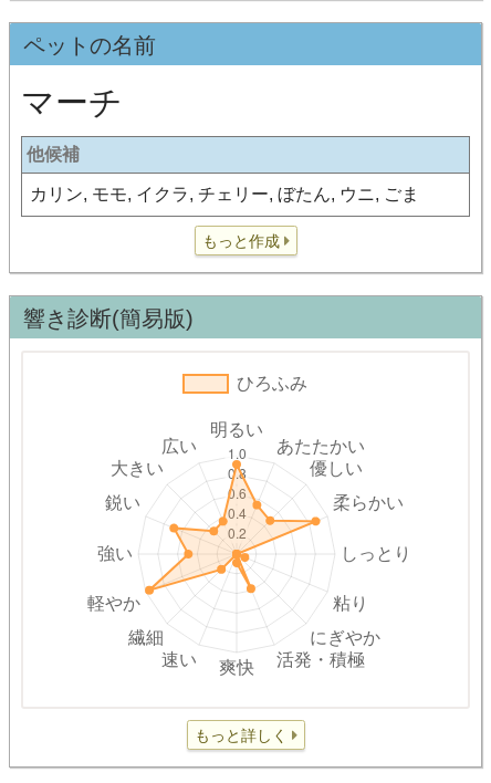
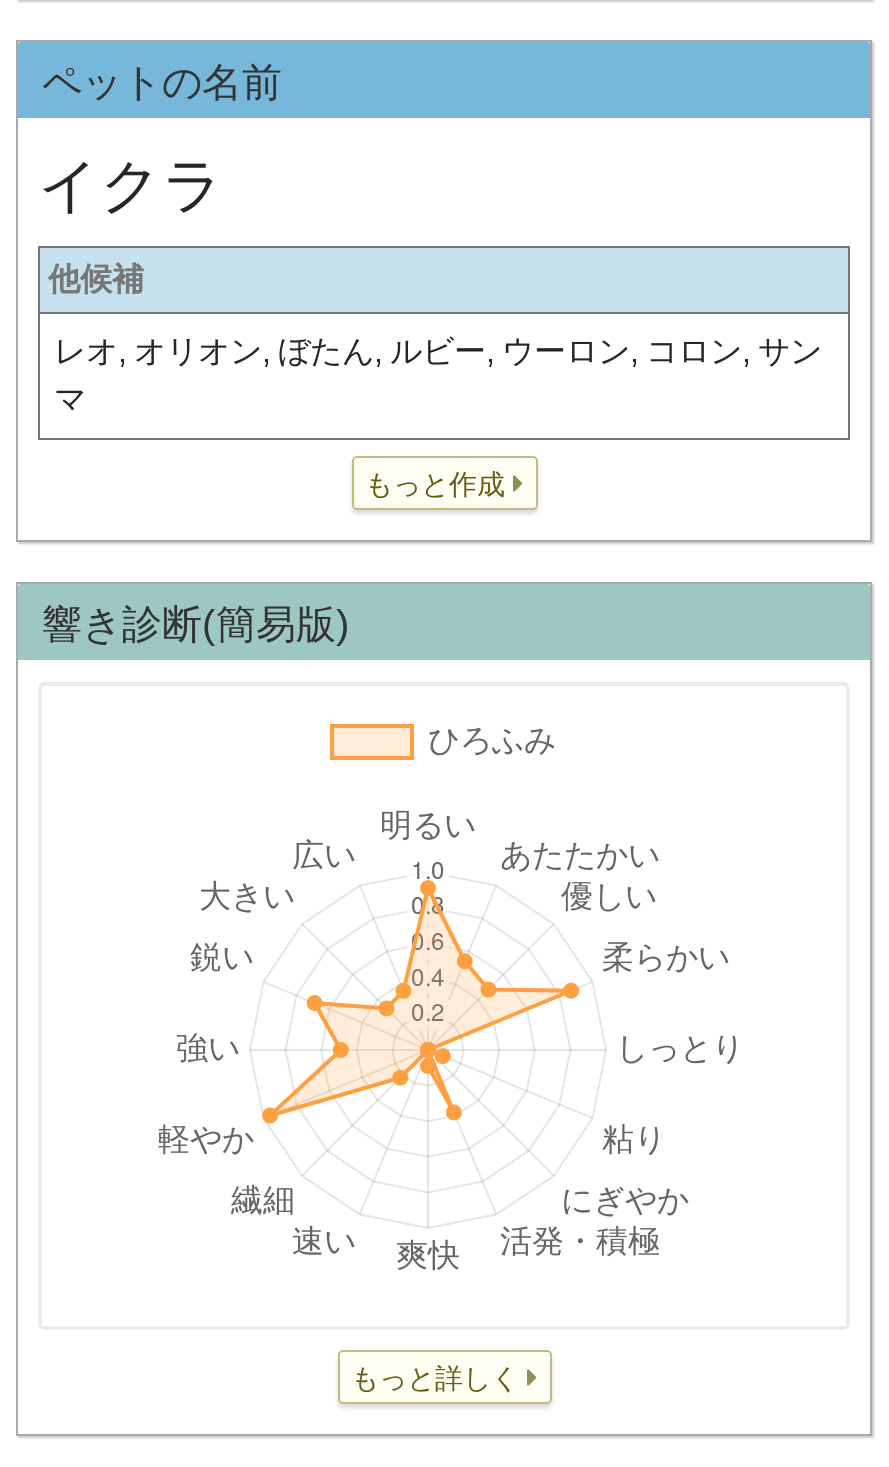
[21,84,123,121] マーチ -> [38,152,224,218] イクラ
[30,185,419,203] カリン, モモ, イクラ, チェリー, ぼたん, ウニ, ごま -> [54,334,822,416] レオ, オリオン, ぼたん, ルビー, ウーロン, コロン, サン | マ

